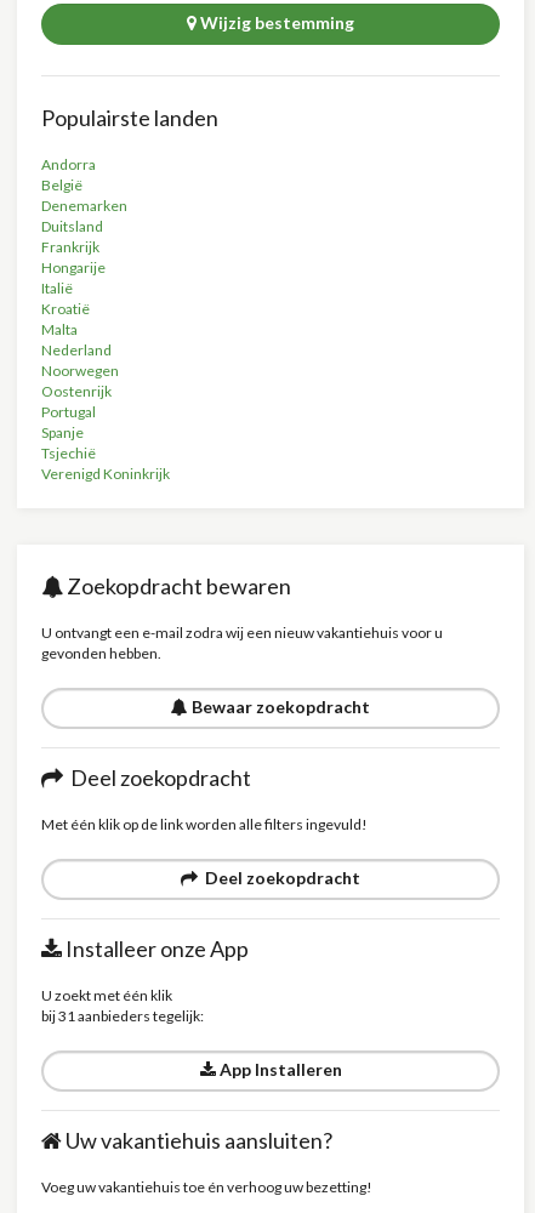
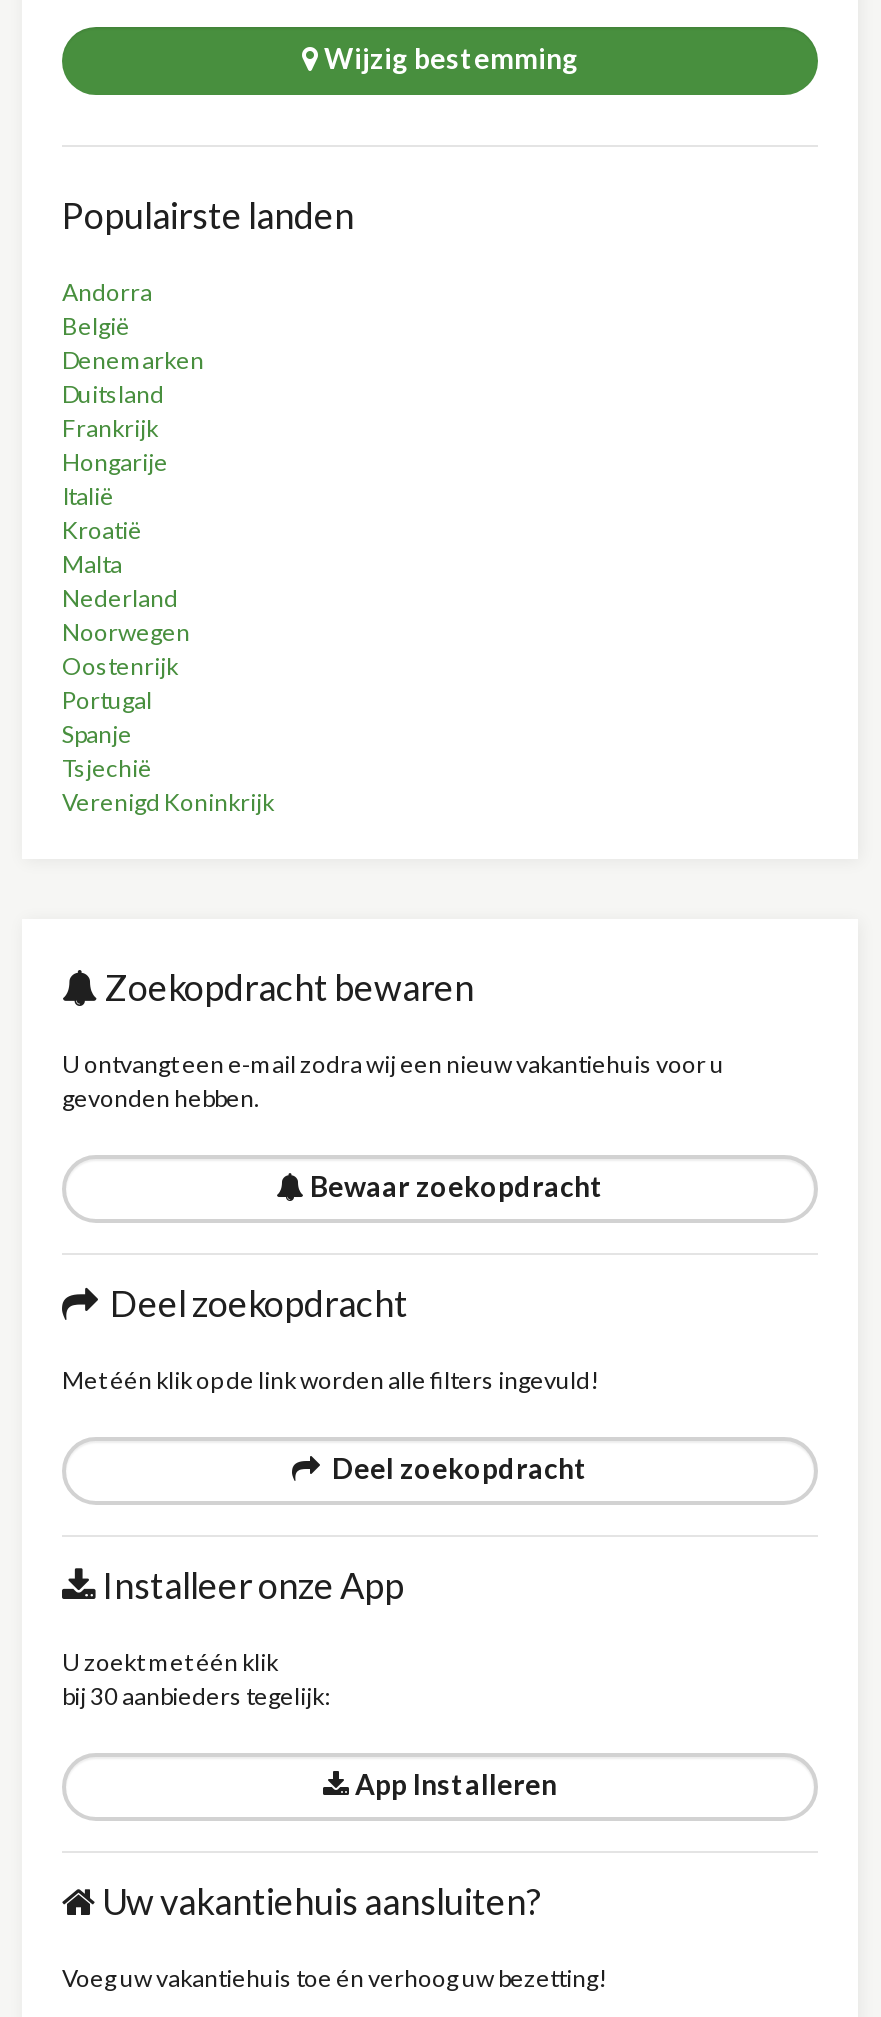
[41,1007,204,1025] bij 31 aanbieders tegelijk: -> [62,1681,330,1711] bij 30 aanbieders tegelijk:

